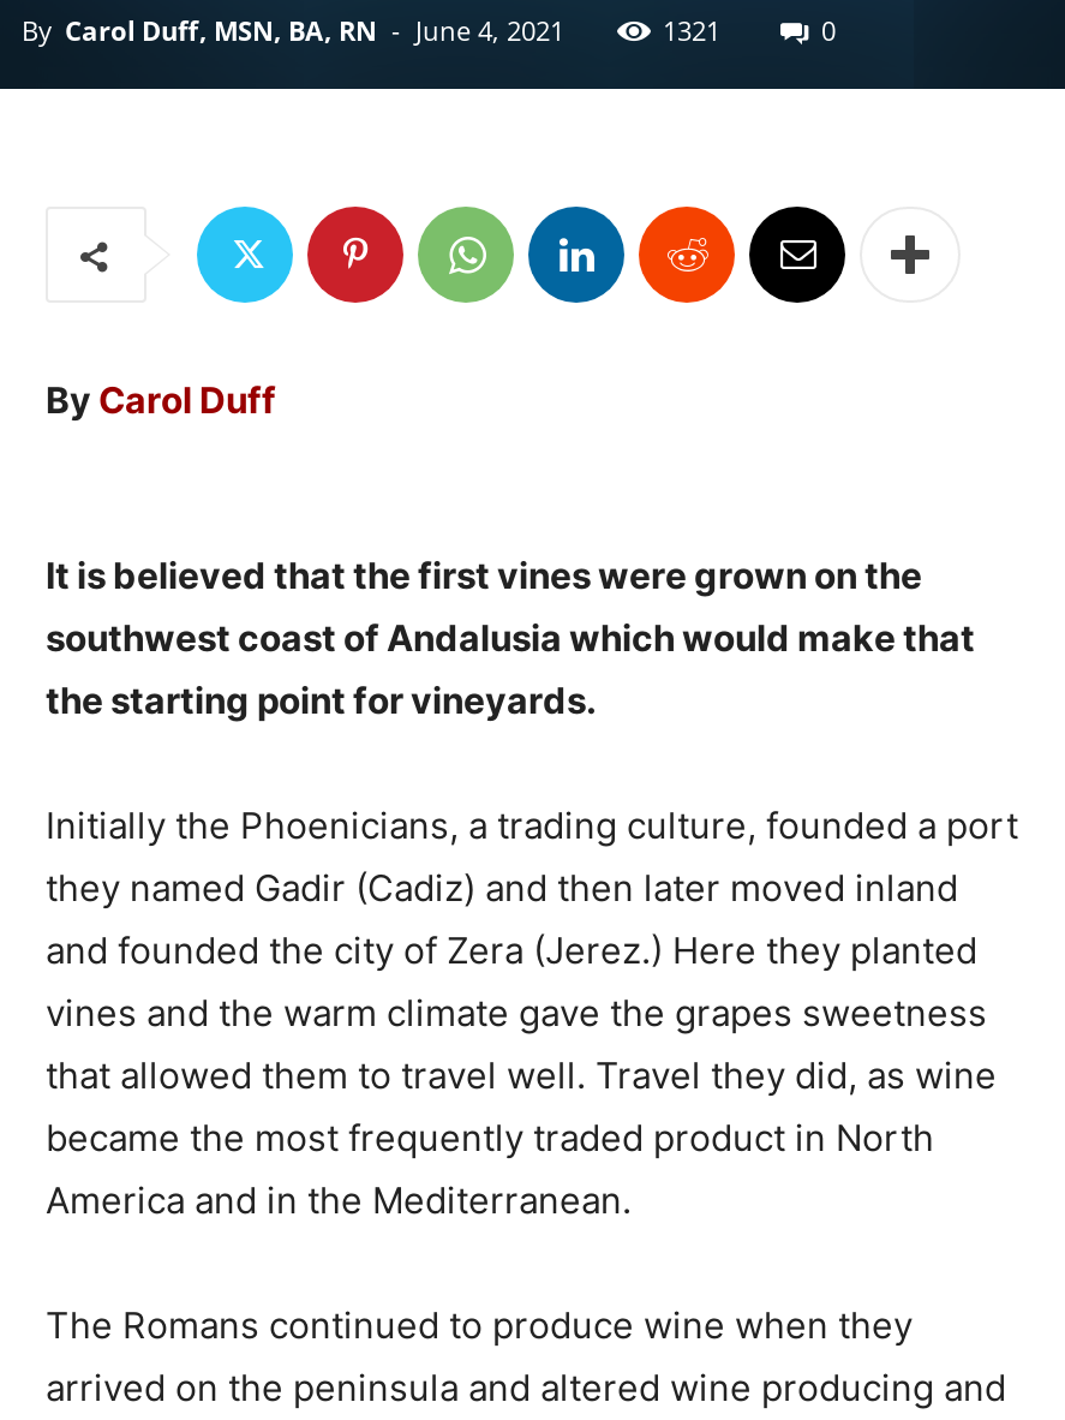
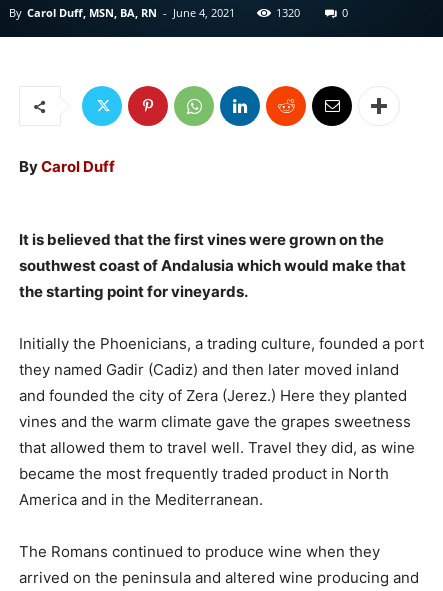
[663,12,720,48] 1321 -> [276,5,300,20] 1320

